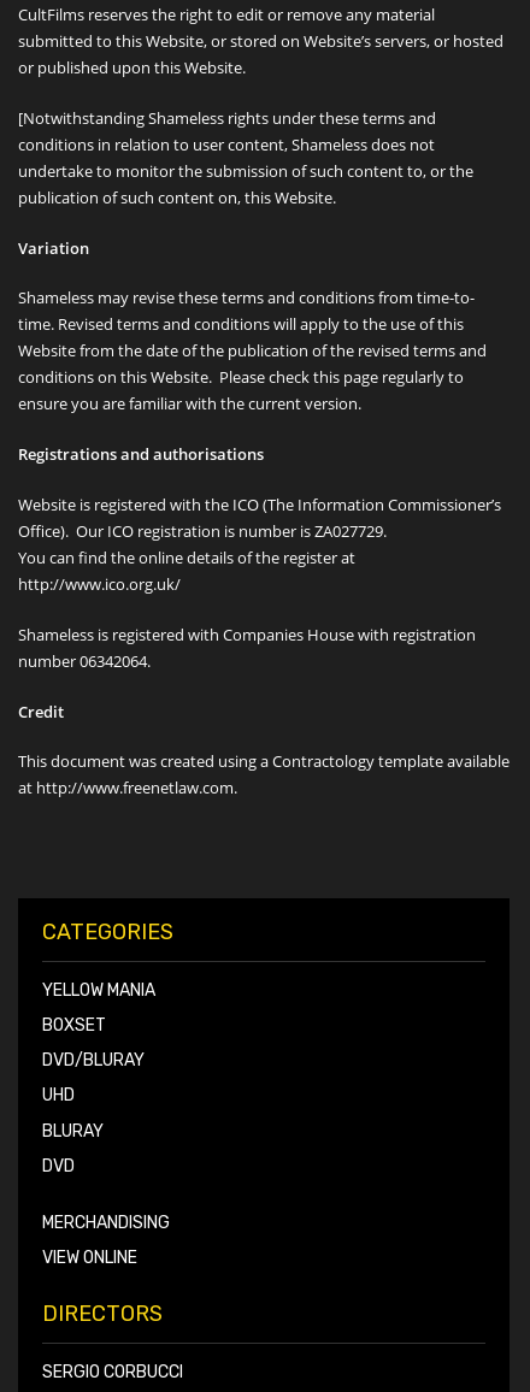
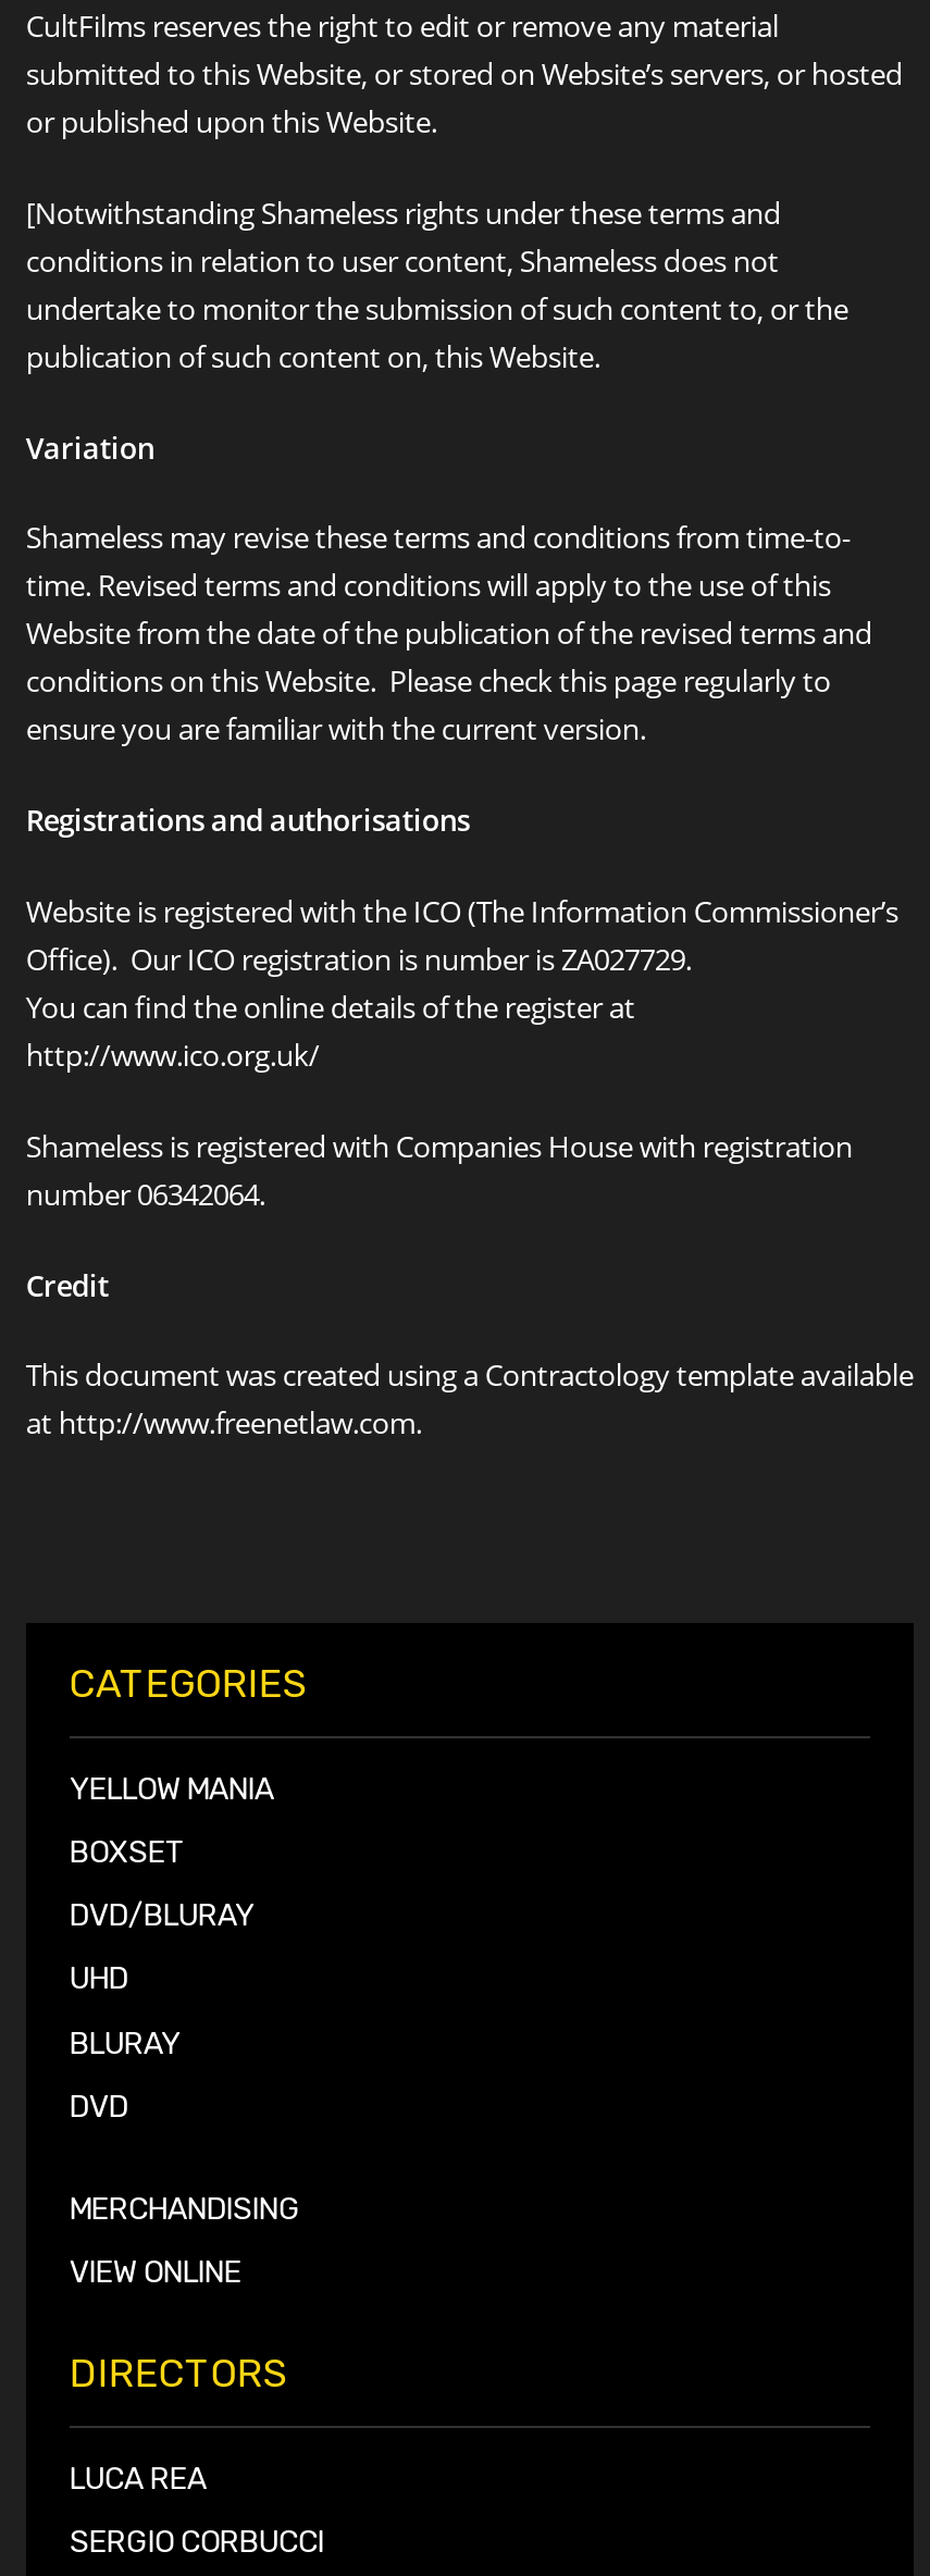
none -> [69,2461,206,2498] LUCA REA

